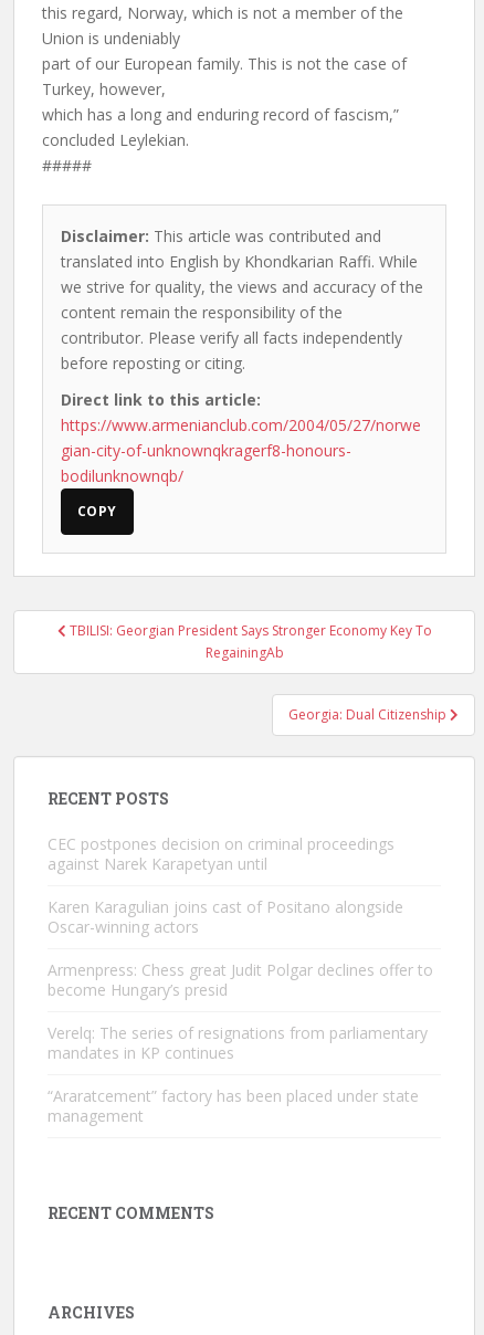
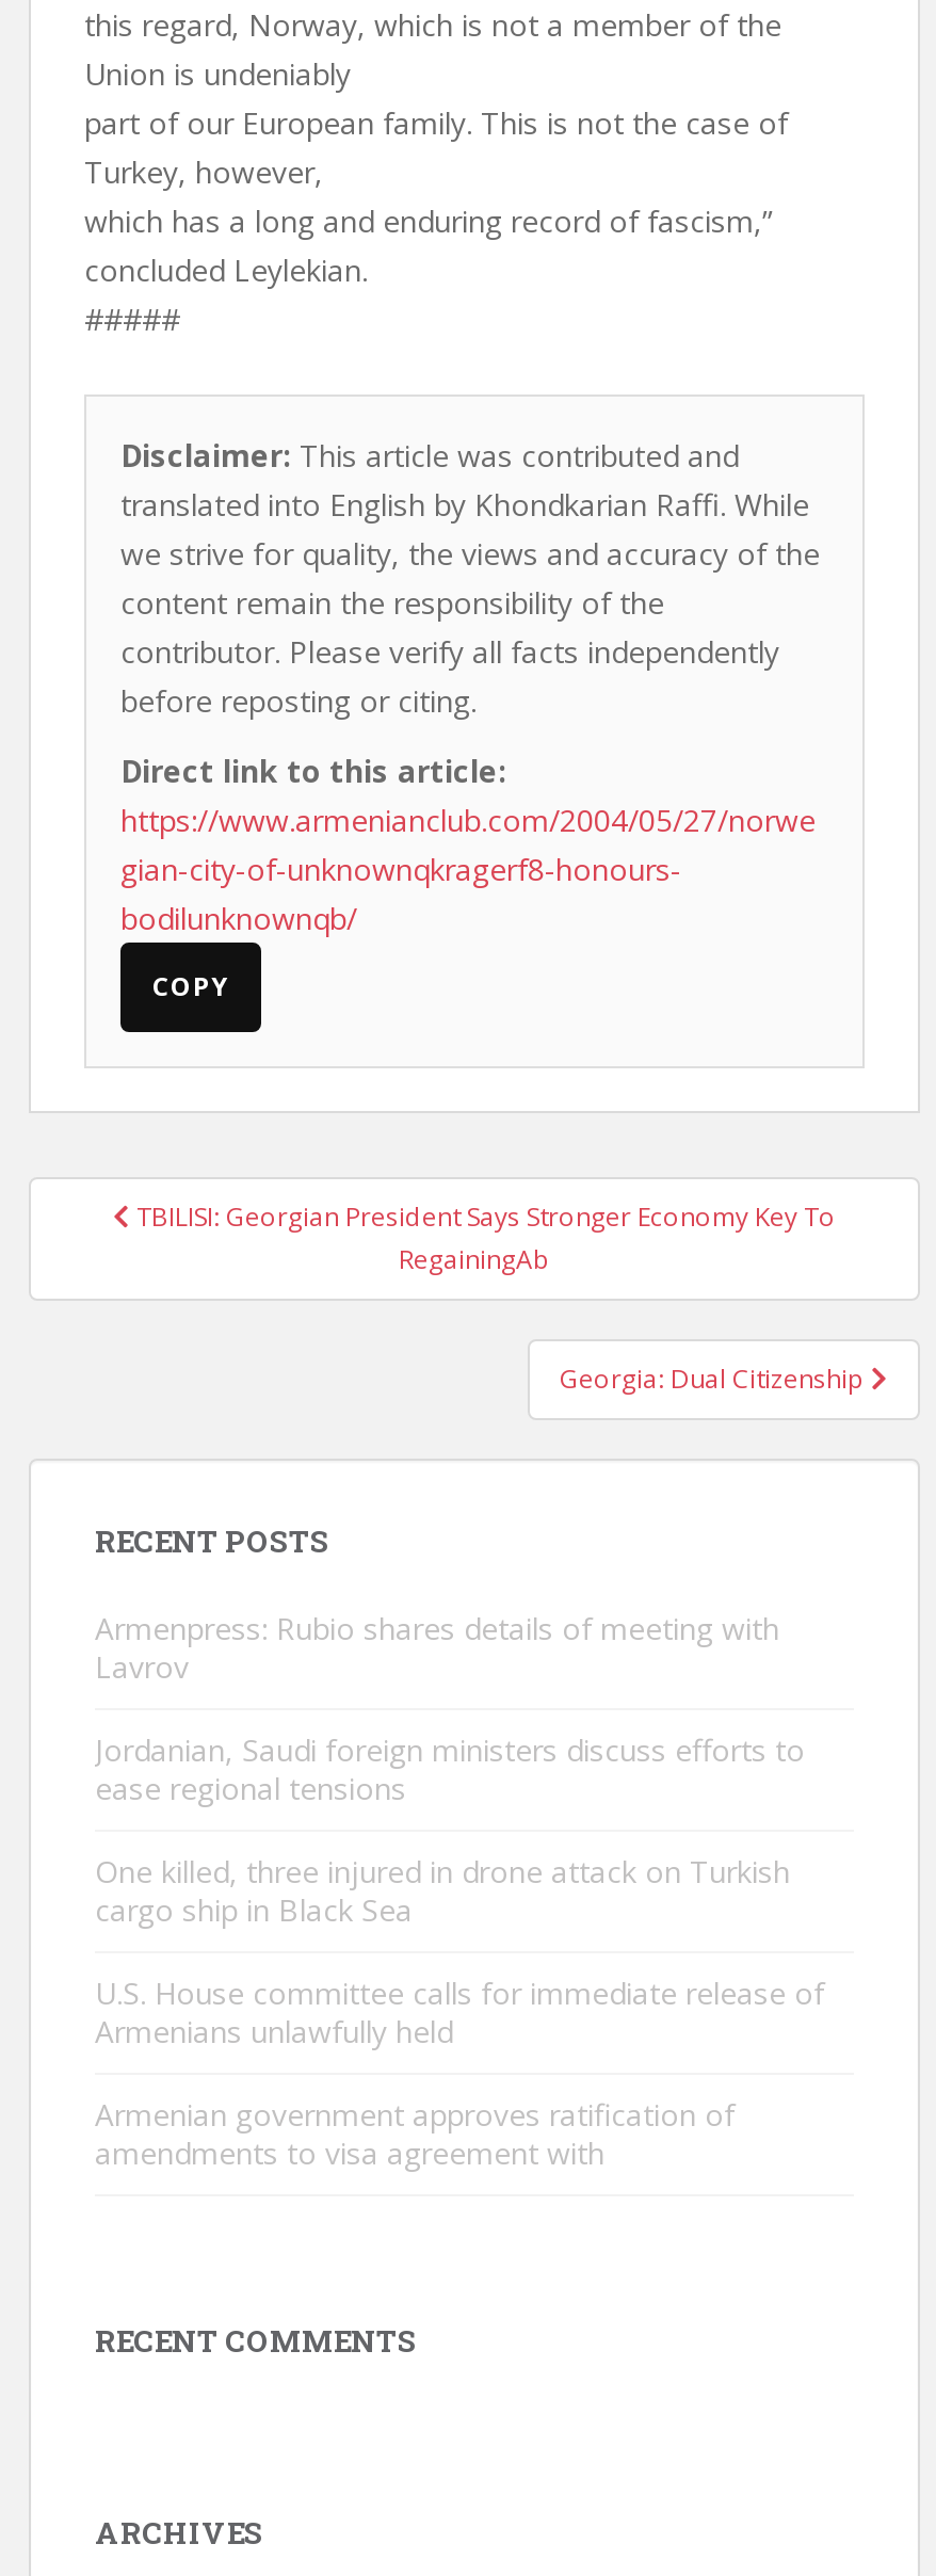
[48,833,394,874] CEC postpones decision on criminal proceedings | against Narek Karapetyan until -> [95,1608,779,1687] Armenpress: Rubio shares details of meeting with | Lavrov
[48,896,403,937] Karen Karagulian joins cast of Positano alongside | Oscar-winning actors -> [95,1729,805,1808] Jordanian, Saudi foreign ministers discuss efforts to | ease regional tensions
[48,959,433,1000] Armenpress: Chess great Judit Polgar declines offer to | become Hungary’s presid -> [95,1851,790,1930] One killed, three injured in drone attack on Turkish | cargo ship in Black Sea
[48,1022,428,1063] Verelq: The series of resignations from parliamentary | mandates in KP continues -> [95,1973,824,2051] U.S. House committee calls for immediate release of | Armenians unlawfully held
[48,1085,419,1126] “Araratcement” factory has been placed under state | management -> [95,2094,735,2173] Armenian government approves ratification of | amendments to visa agreement with

